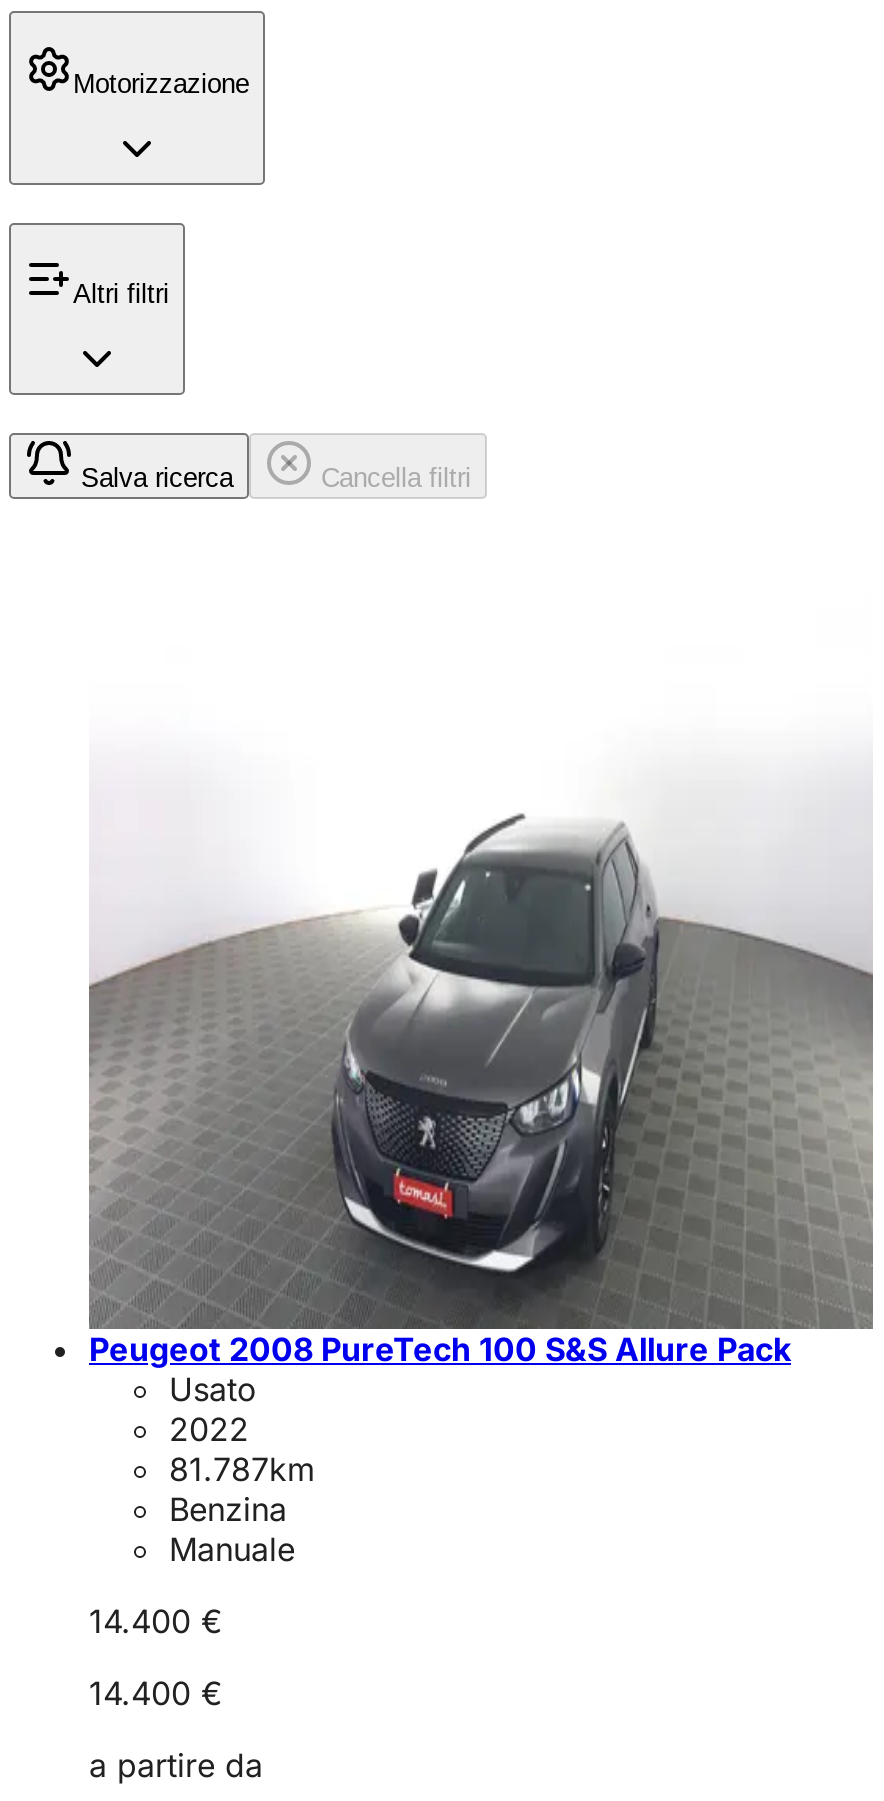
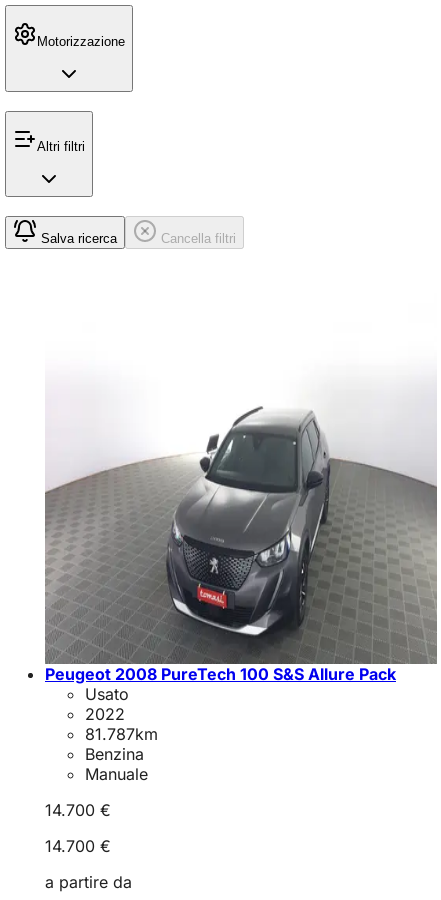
[89,1601,223,1641] 14.400 € -> [45,800,111,820] 14.700 €
[89,1673,223,1713] 14.400 € -> [45,836,111,856] 14.700 €

